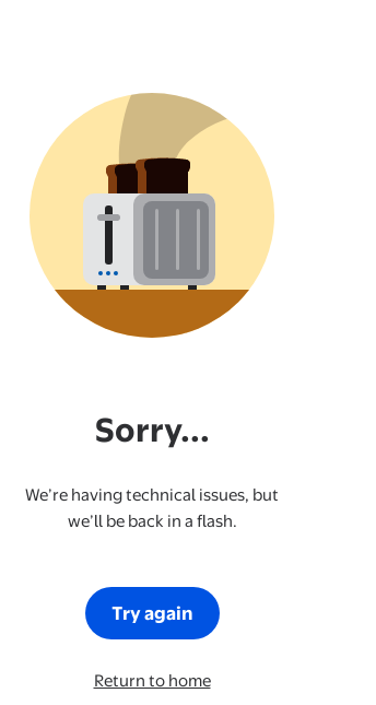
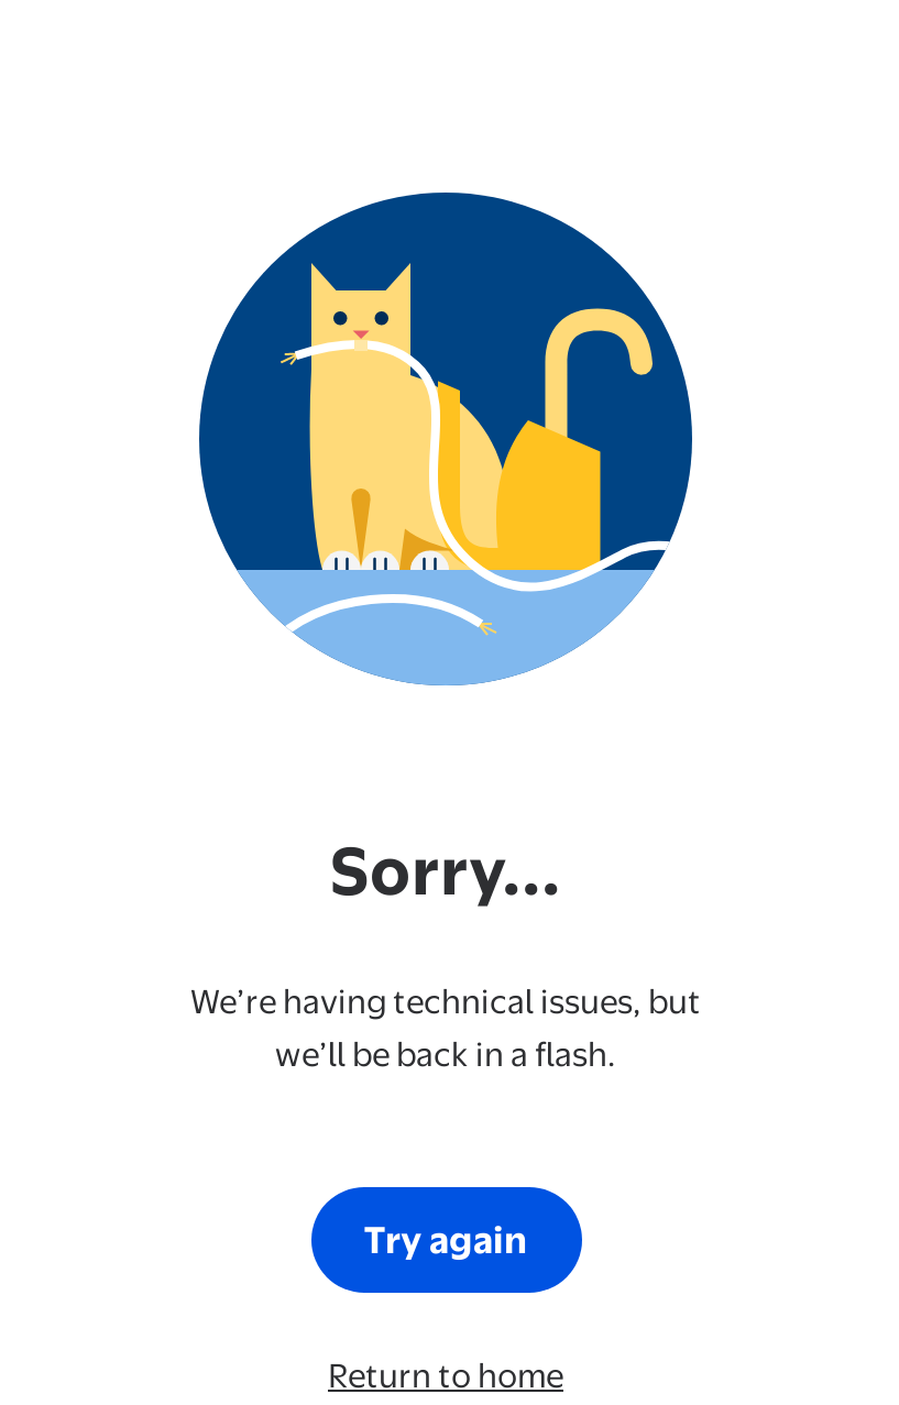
[30,93,274,339] [image] -> [197,190,694,688] [image]

